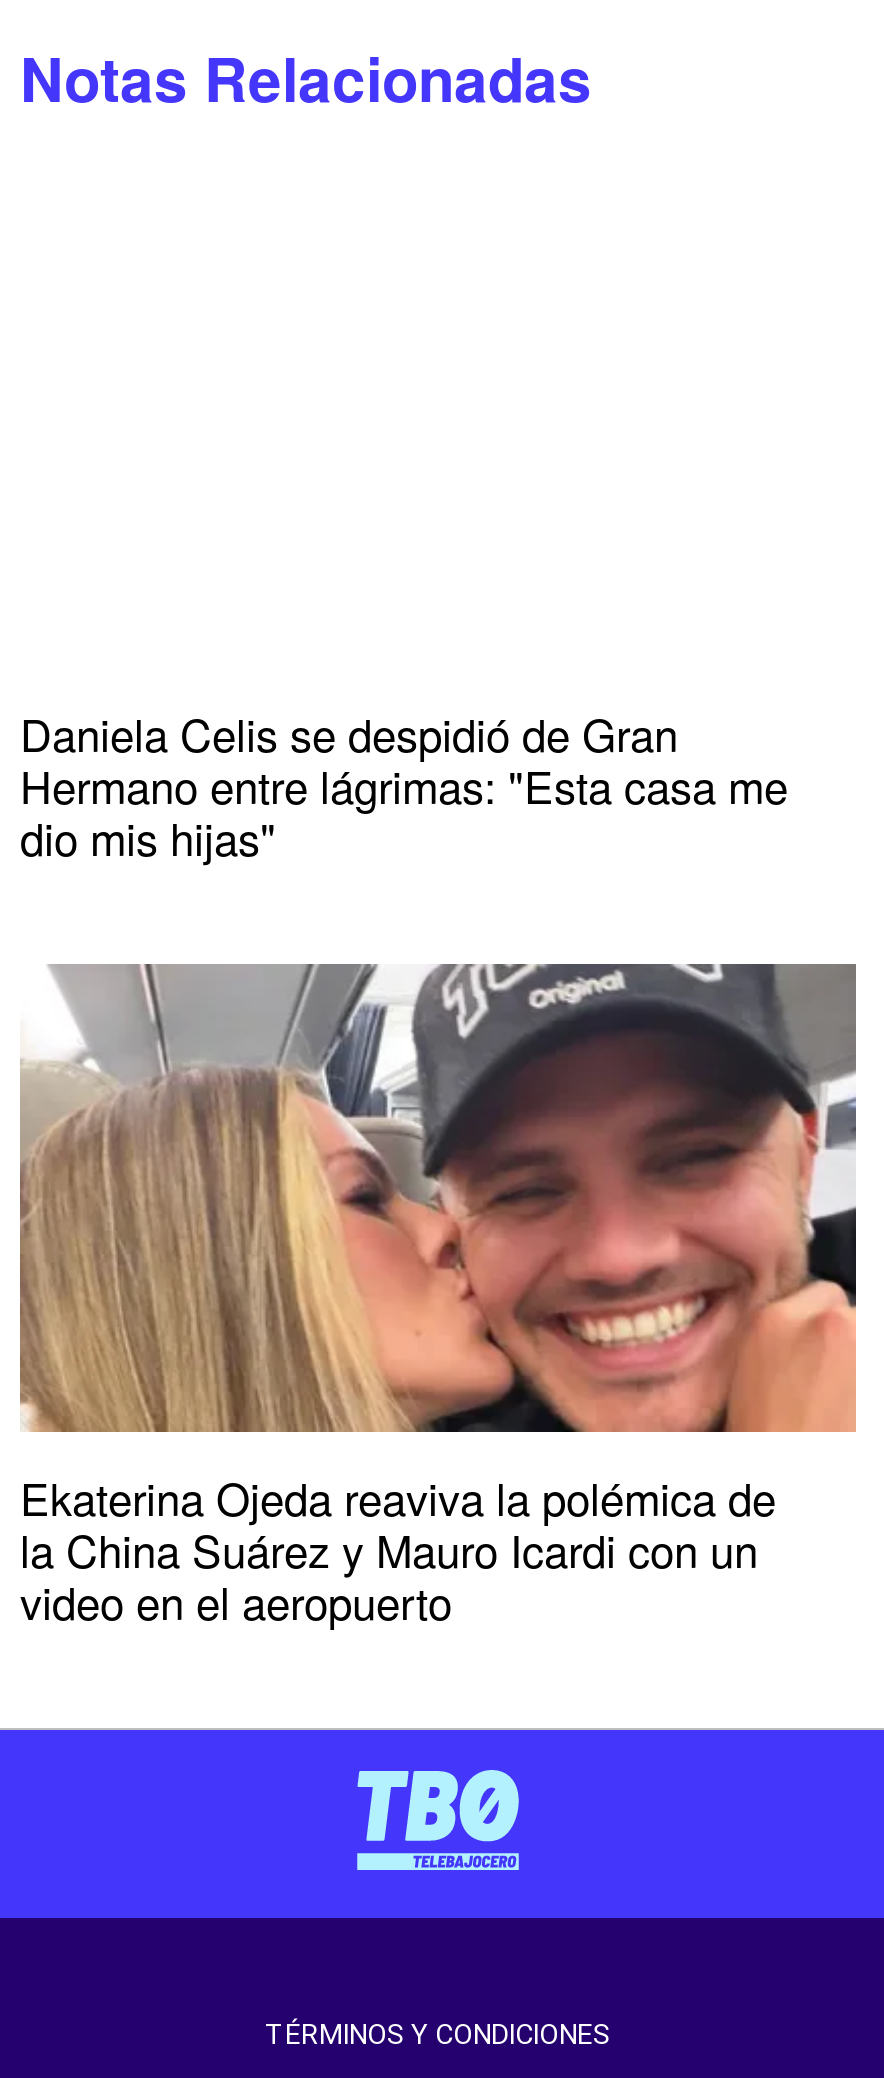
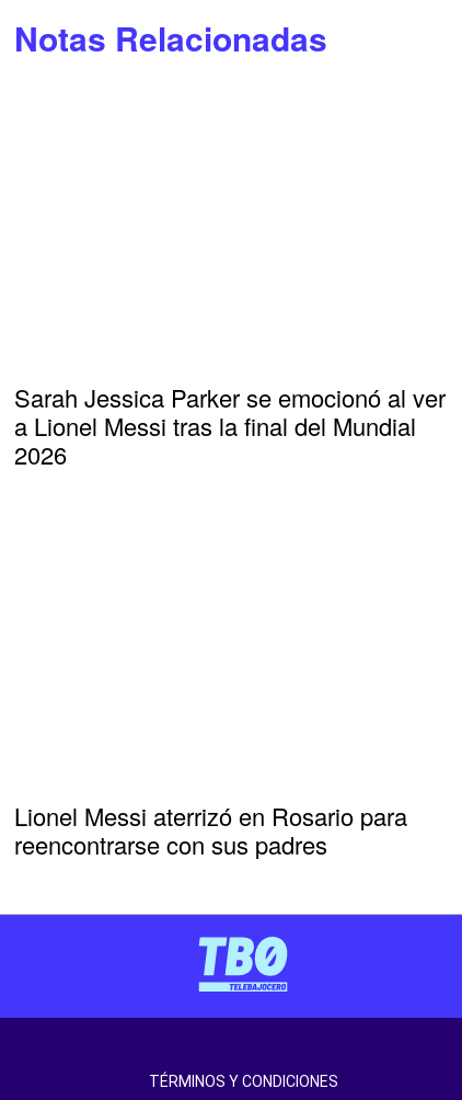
[20,701,788,867] Daniela Celis se despidió de Gran | Hermano entre lágrimas: "Esta casa me | dio mis hijas" -> [14,380,446,471] Sarah Jessica Parker se emocionó al ver | a Lionel Messi tras la final del Mundial | 2026
[18,962,858,1434] [image] -> none
[20,1465,776,1631] Ekaterina Ojeda reaviva la polémica de | la China Suárez y Mauro Icardi con un | video en el aeropuerto -> [14,798,407,861] Lionel Messi aterrizó en Rosario para | reencontrarse con sus padres

